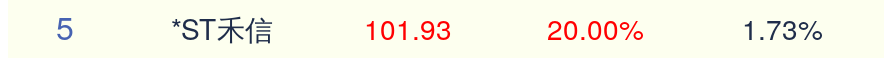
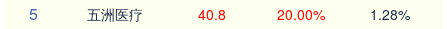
[171,9,452,49] *ST禾信 | 101.93 -> [87,4,225,24] 五洲医疗 | 40.8
[742,9,822,49] 1.73% -> [369,4,409,24] 1.28%

